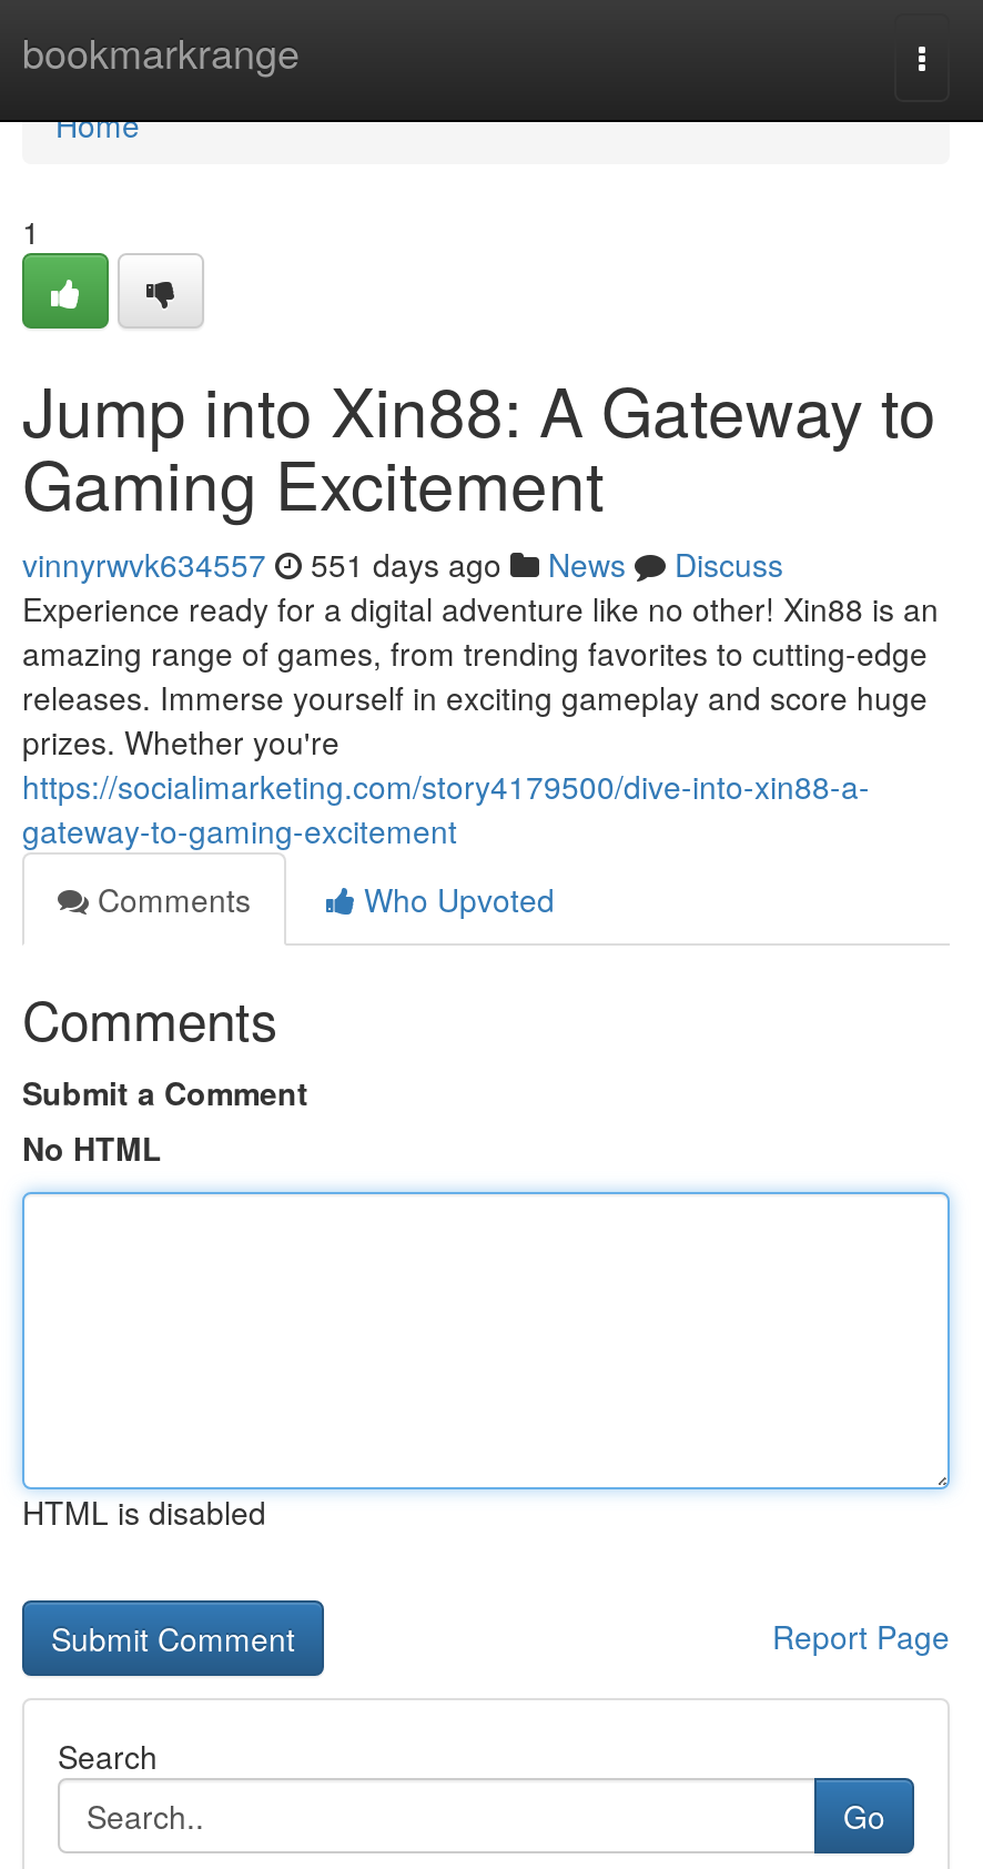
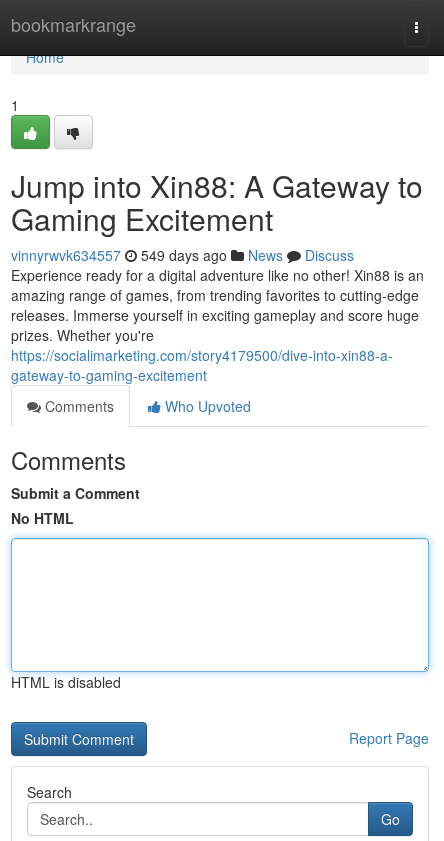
[22,542,783,586] vinnyrwvk634557 551 days ago News Discuss -> [11,245,354,265] vinnyrwvk634557 549 days ago News Discuss

